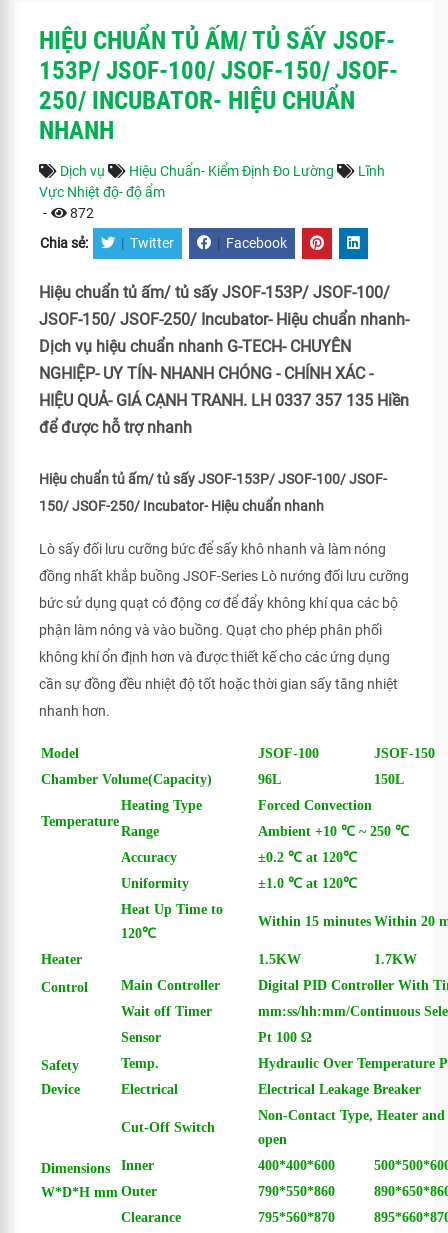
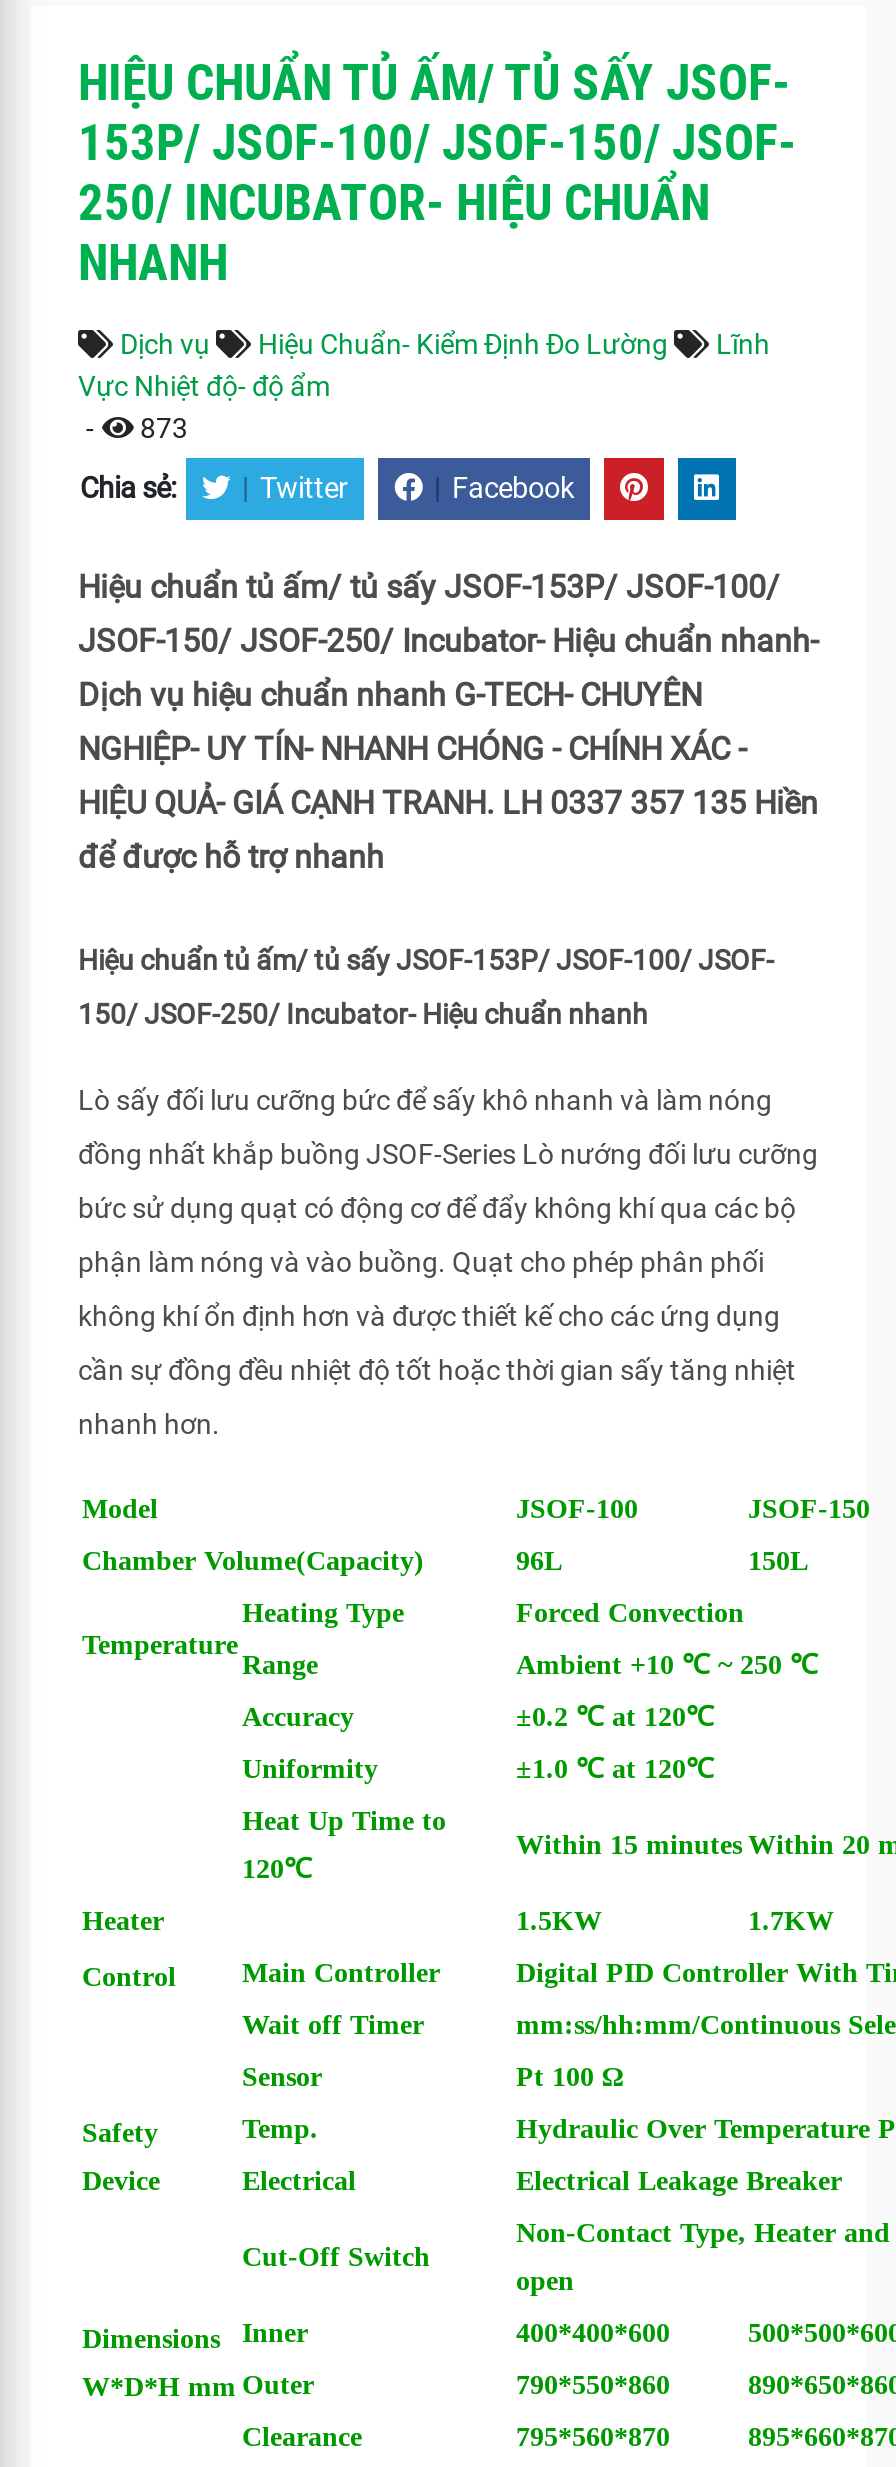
[67,205,94,221] 872 -> [134,412,188,444] 873

